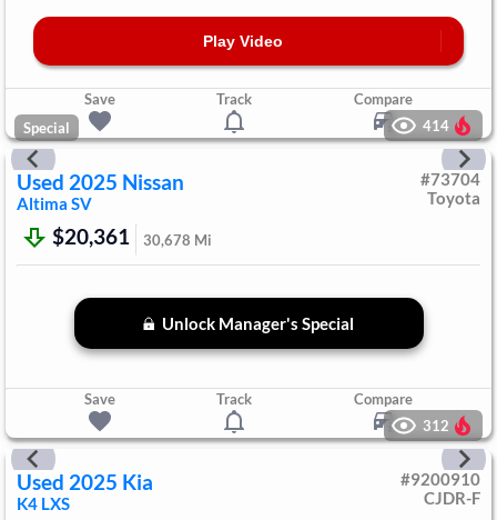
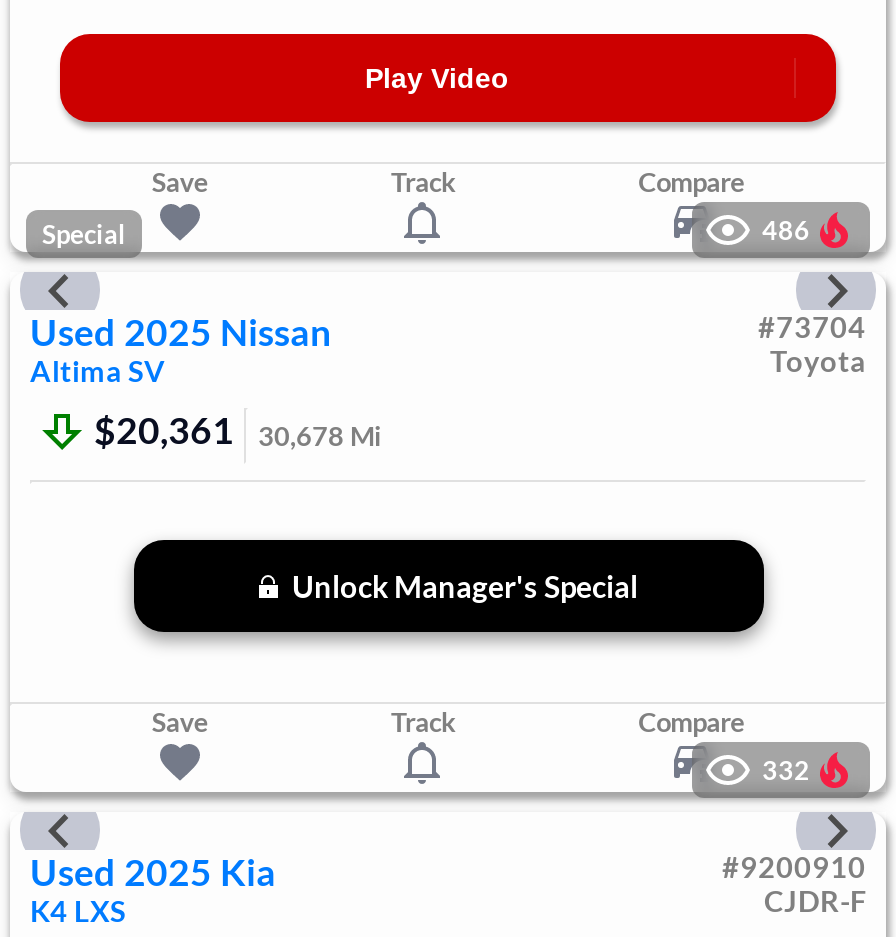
[423,116,449,134] 414 -> [762,213,810,245] 486
[423,416,449,434] 312 -> [762,753,810,785] 332

